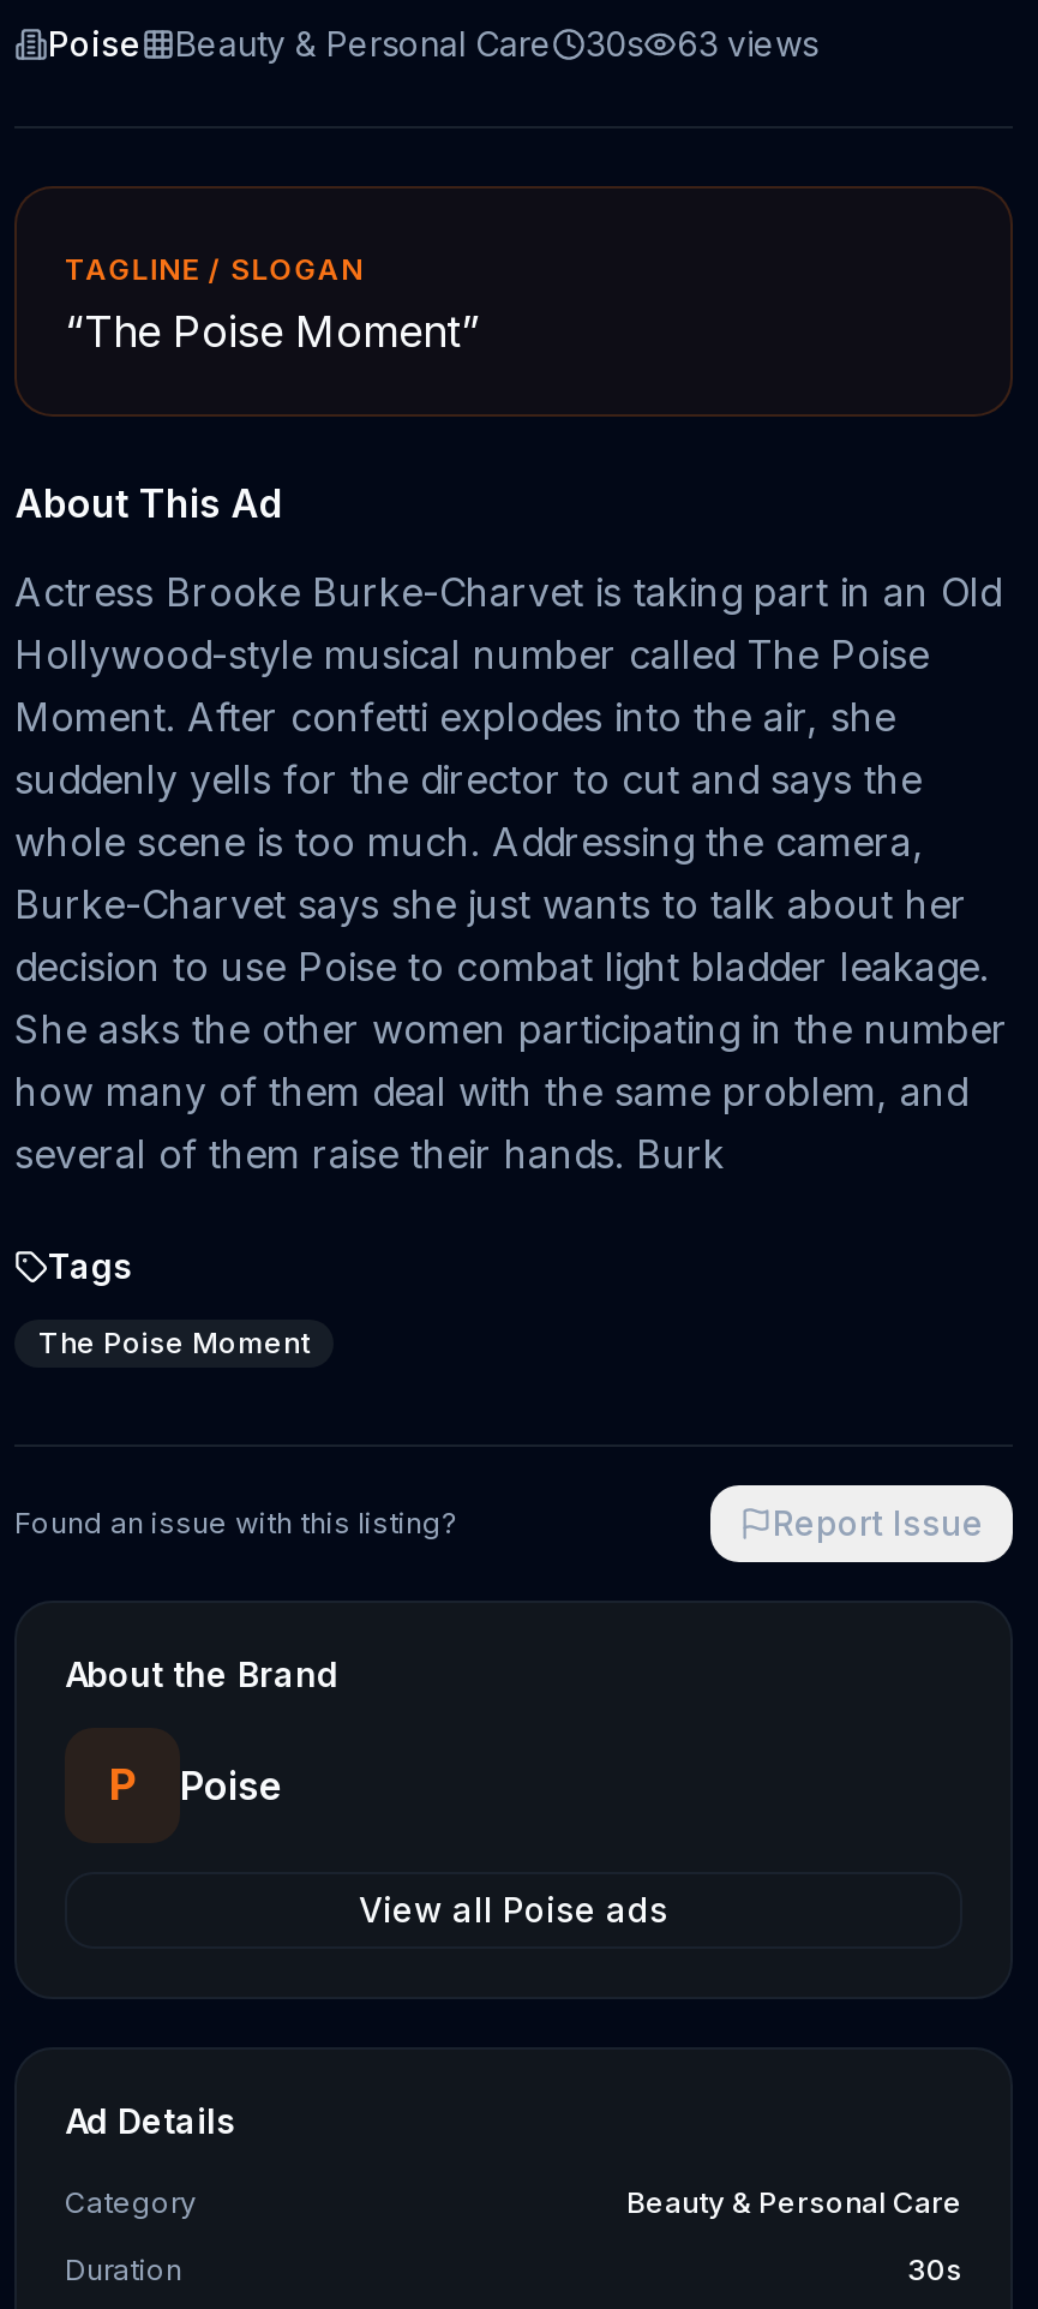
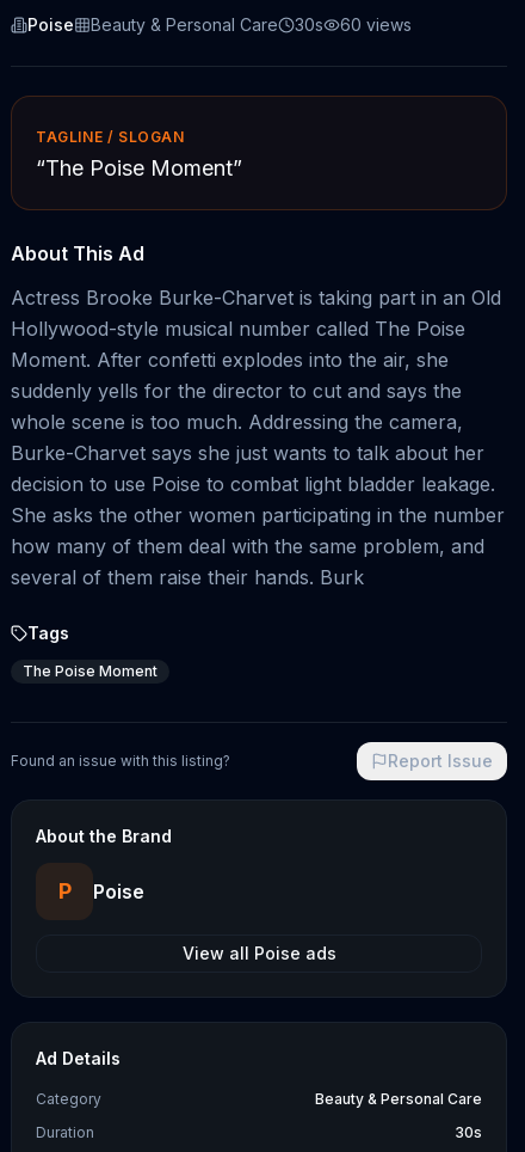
[48,23,818,64] Poise Beauty & Personal Care 30s 63 views -> [27,14,412,35] Poise Beauty & Personal Care 30s 60 views

